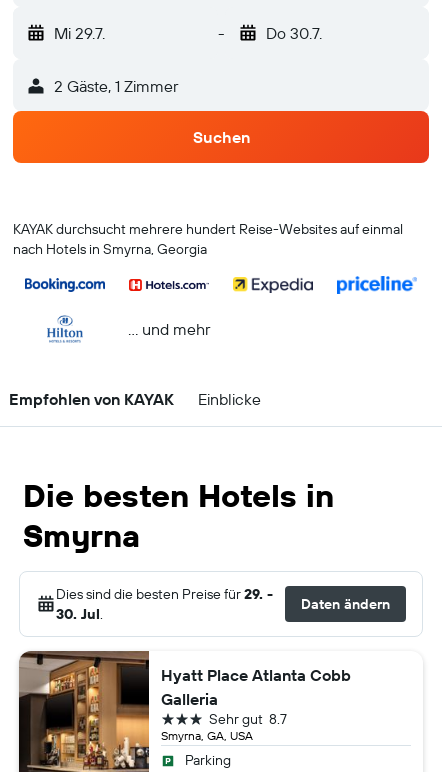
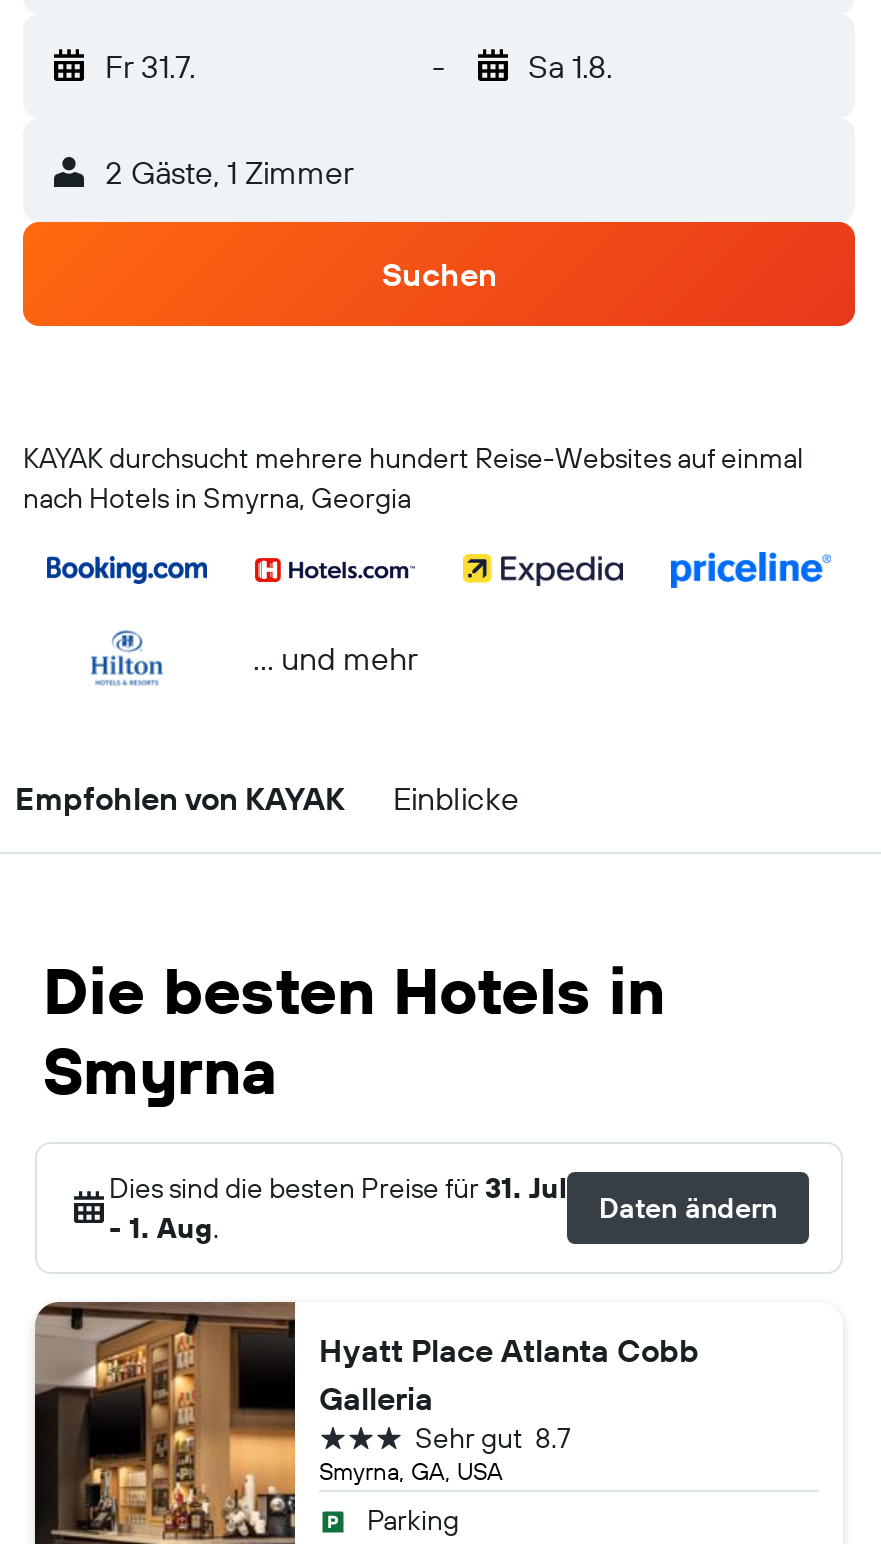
[54,23,105,43] Mi 29.7. -> [105,46,195,86] Fr 31.7.
[265,23,321,43] Do 30.7. -> [528,46,612,86] Sa 1.8.
[56,585,273,623] Dies sind die besten Preise für 29. - | 30. Jul. -> [109,1170,567,1246] Dies sind die besten Preise für 31. Jul | - 1. Aug.

